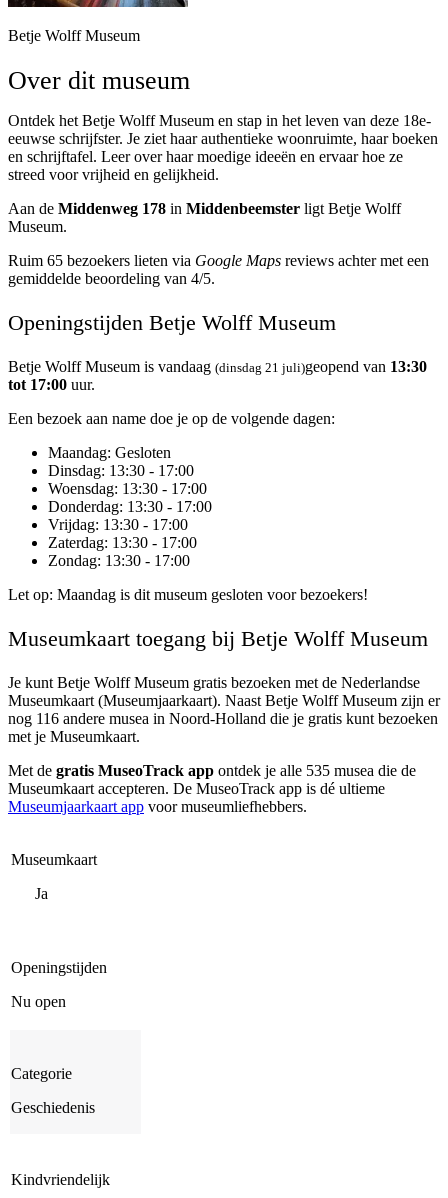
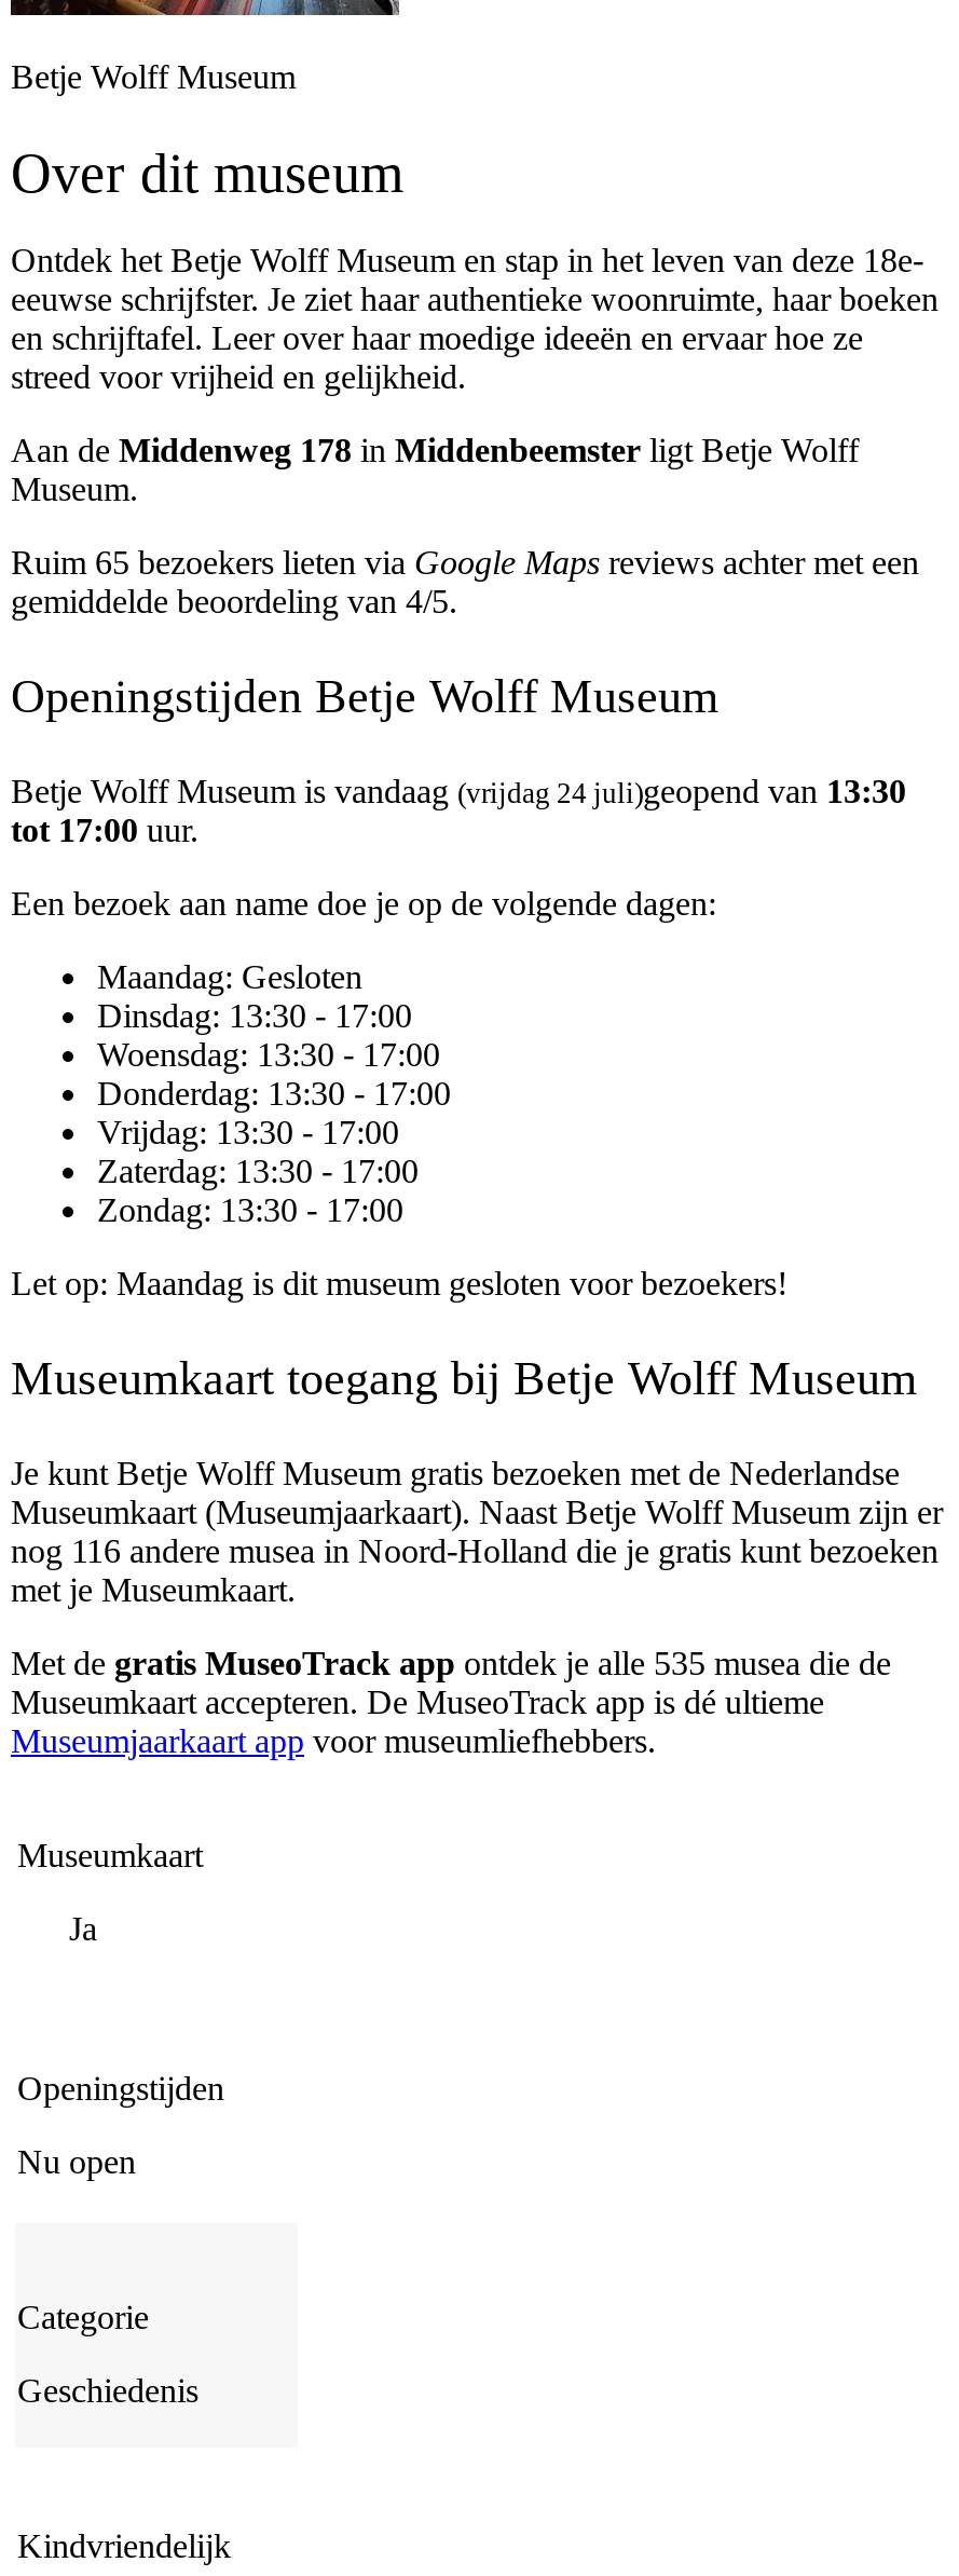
[8,358,427,375] Betje Wolff Museum is vandaag (dinsdag 21 juli)geopend van 13:30 -> [11,774,906,810] Betje Wolff Museum is vandaag (vrijdag 24 juli)geopend van 13:30

